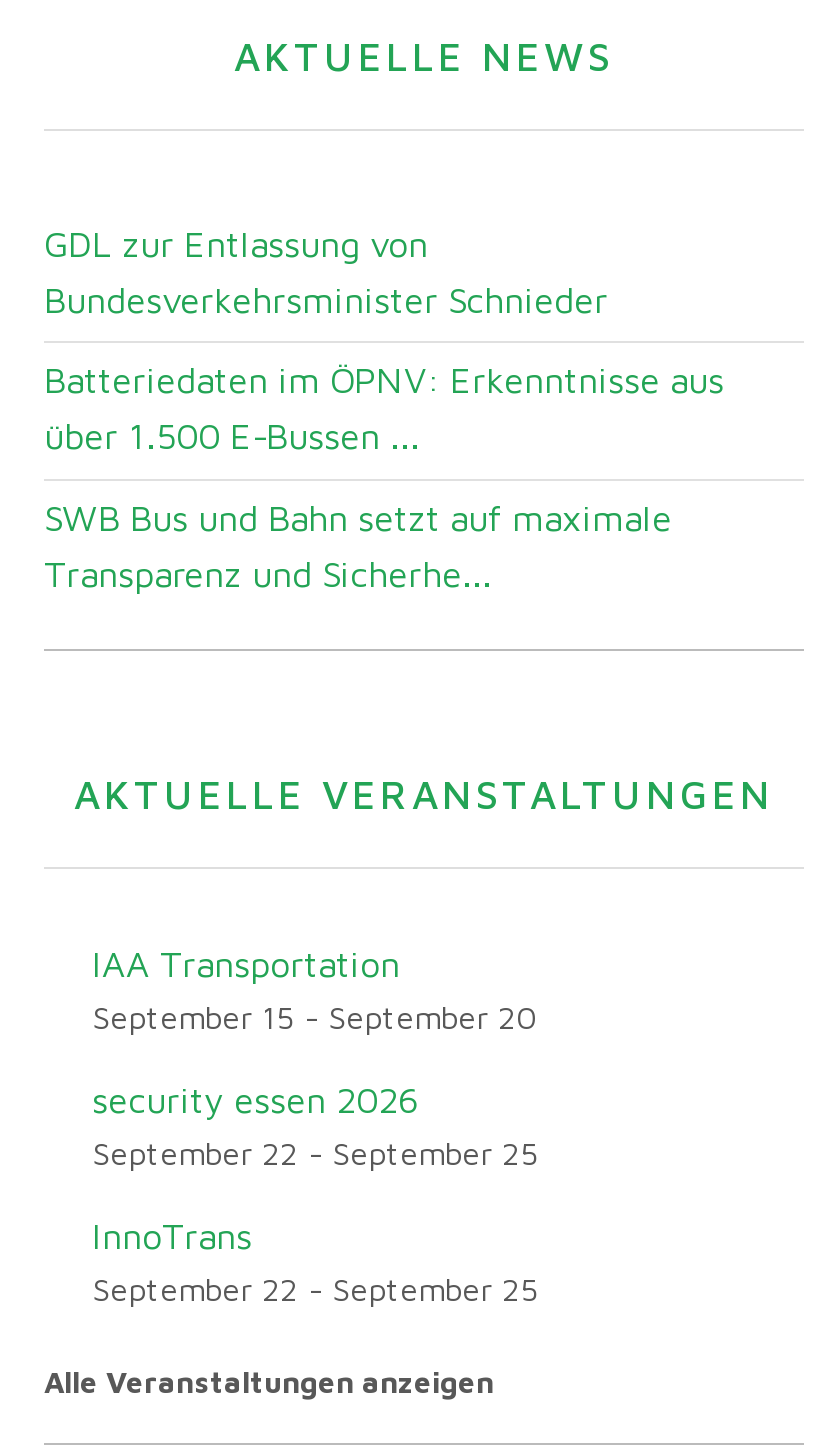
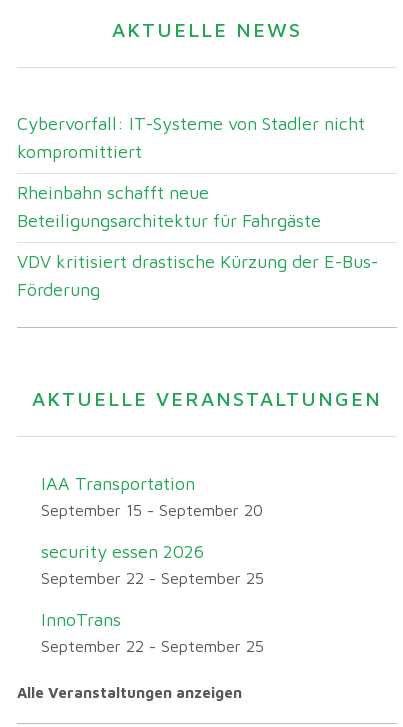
[44,222,608,320] GDL zur Entlassung von | Bundesverkehrsminister Schnieder -> [17,113,365,162] Cybervorfall: IT-Systeme von Stadler nicht | kompromittiert
[44,360,724,458] Batteriedaten im ÖPNV: Erkenntnisse aus | über 1.500 E-Bussen ... -> [17,182,321,231] Rheinbahn schafft neue | Beteiligungsarchitektur für Fahrgäste
[44,497,672,595] SWB Bus und Bahn setzt auf maximale | Transparenz und Sicherhe... -> [17,251,378,300] VDV kritisiert drastische Kürzung der E-Bus- | Förderung

